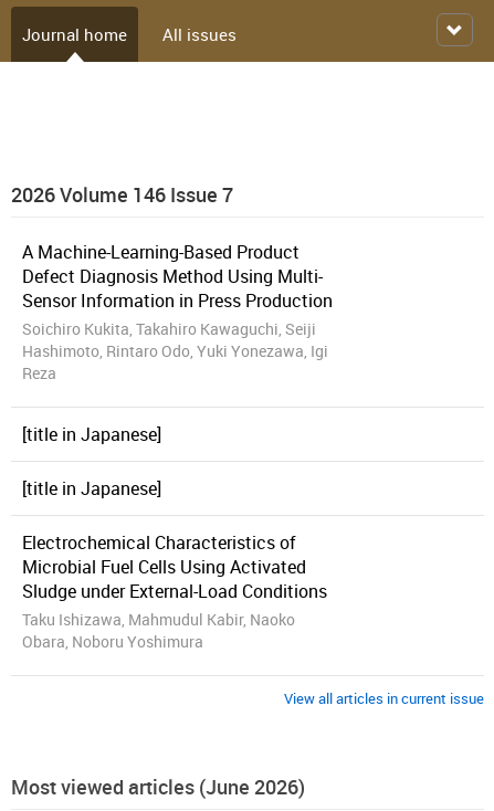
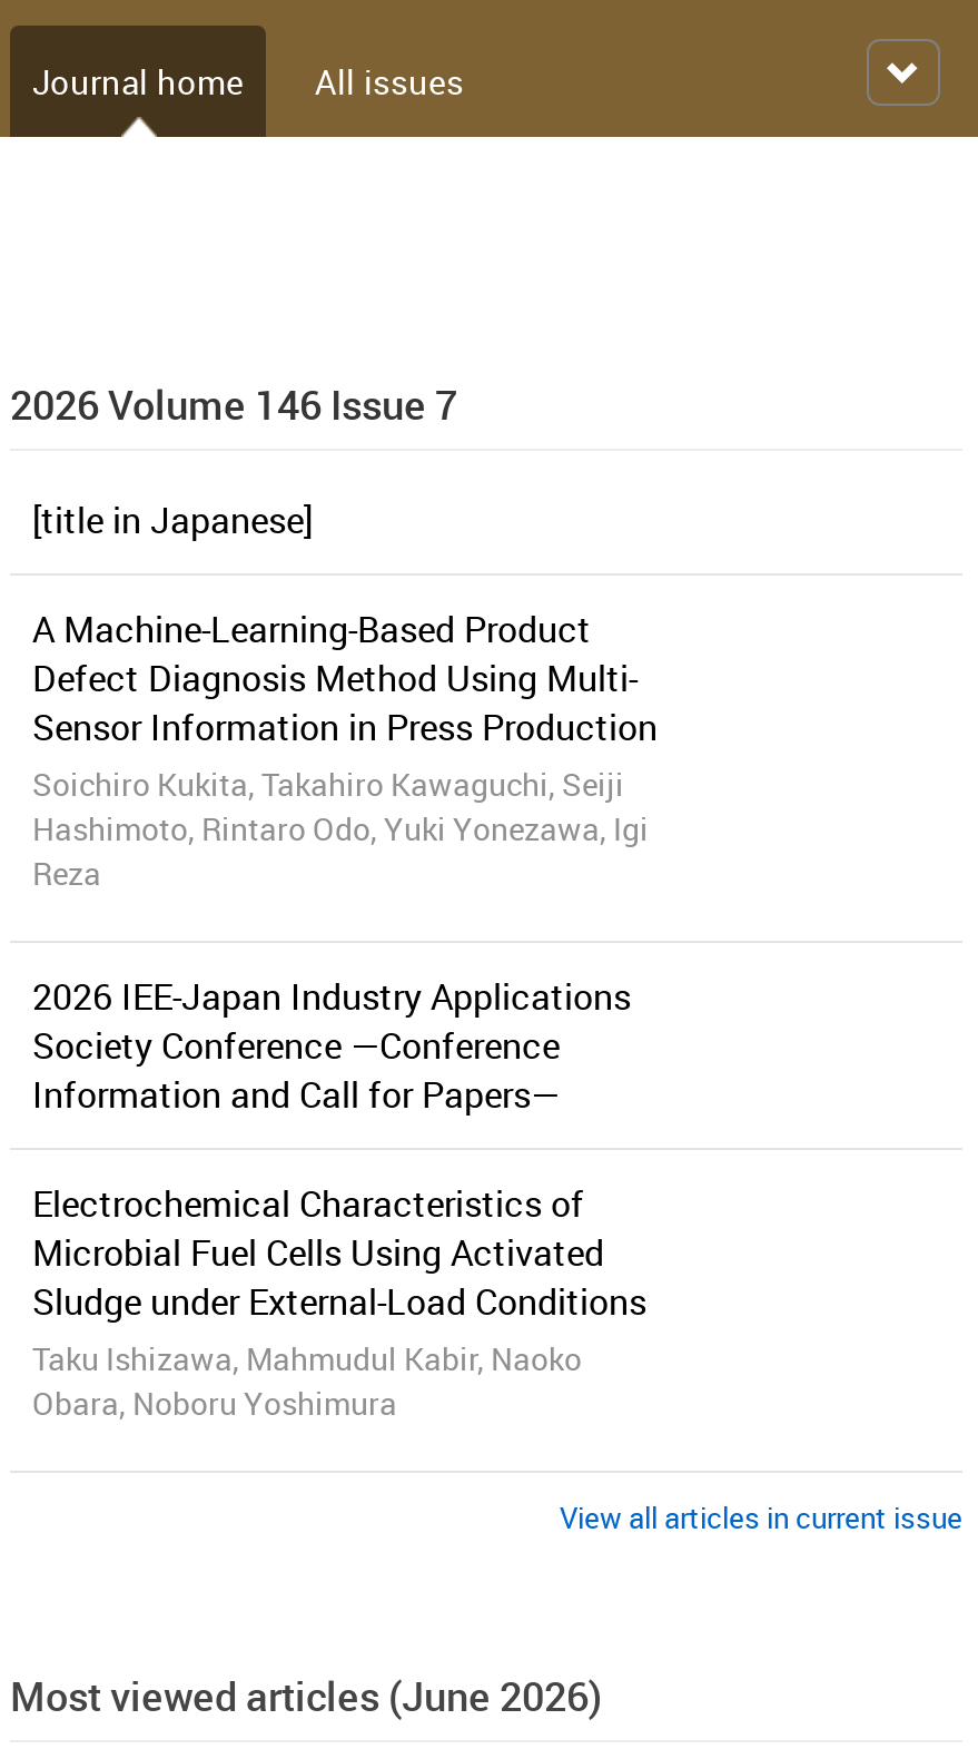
none -> [32,494,313,543] [title in Japanese]
[22,422,161,500] [title in Japanese] | [title in Japanese] -> [32,971,631,1118] 2026 IEE-Japan Industry Applications | Society Conference —Conference | Information and Call for Papers—

